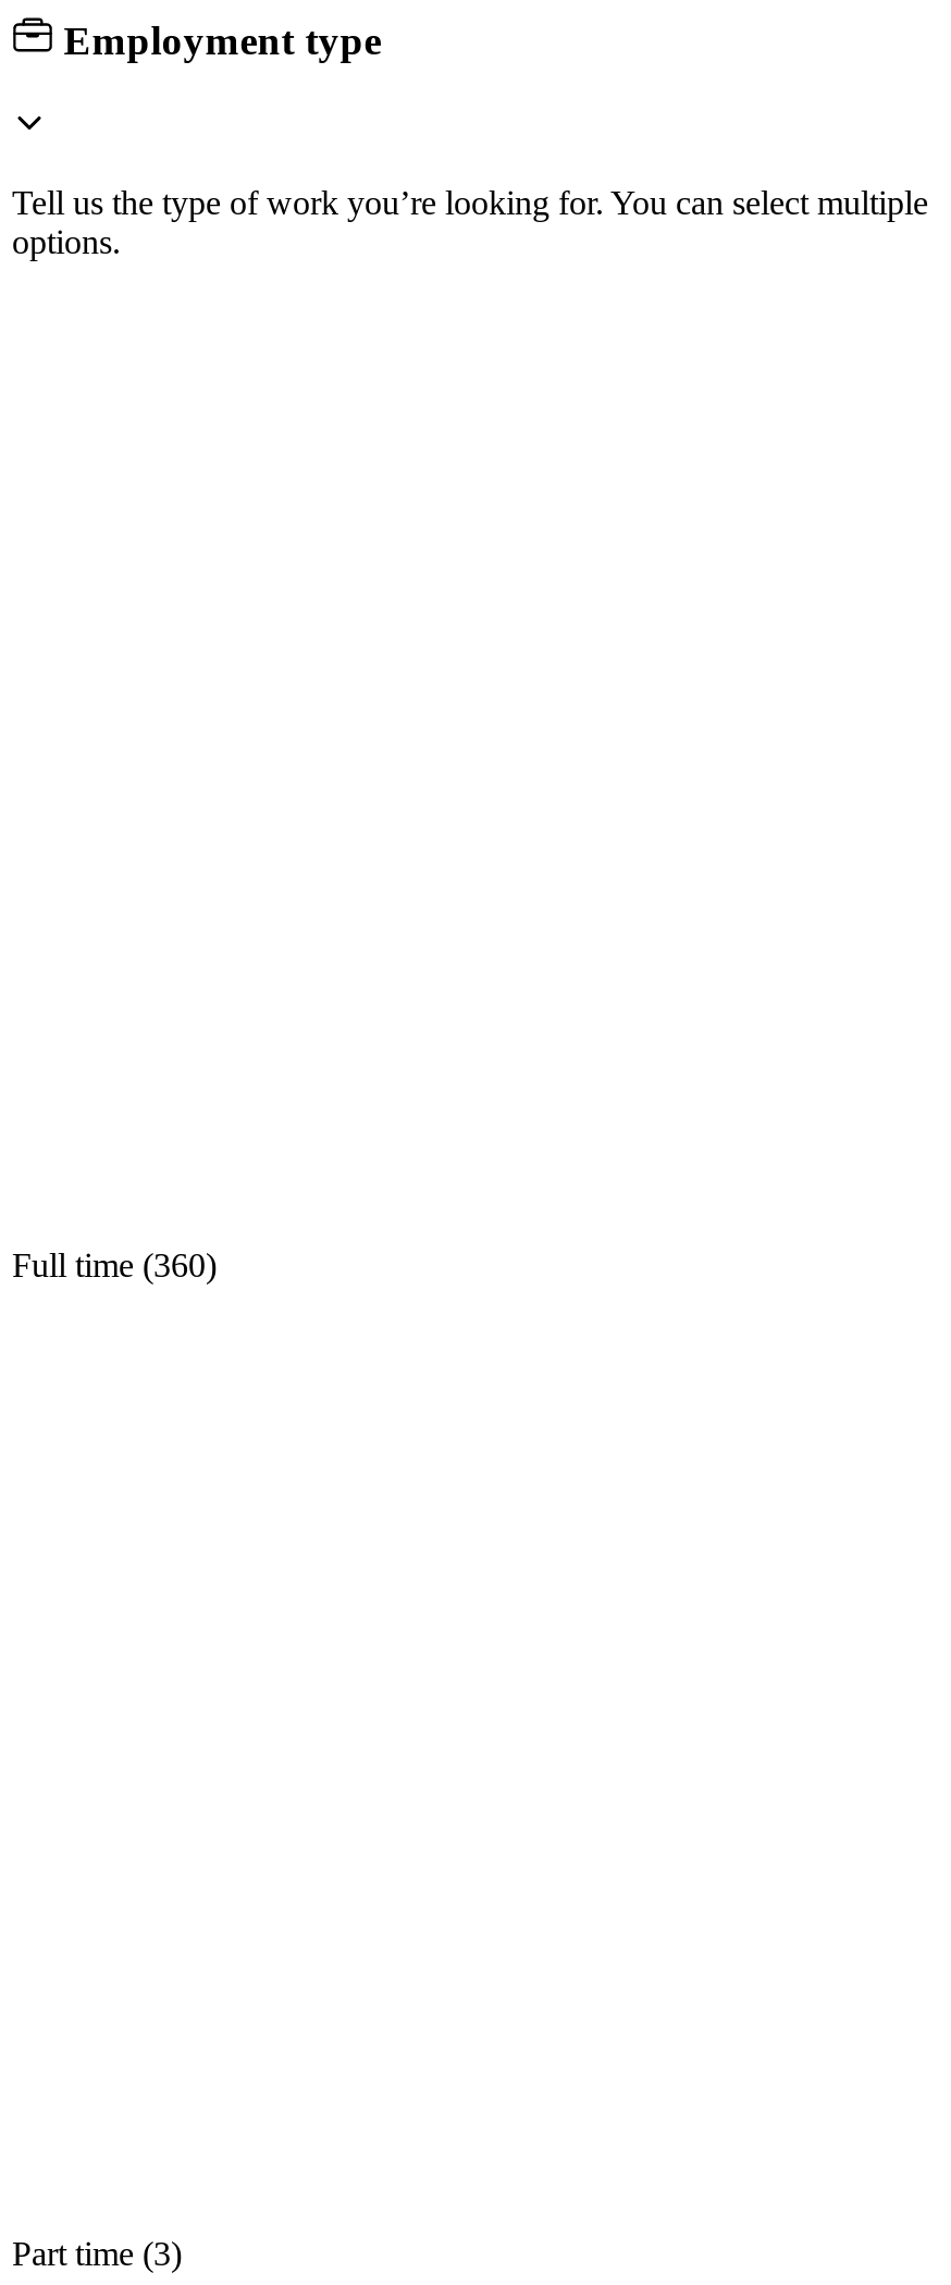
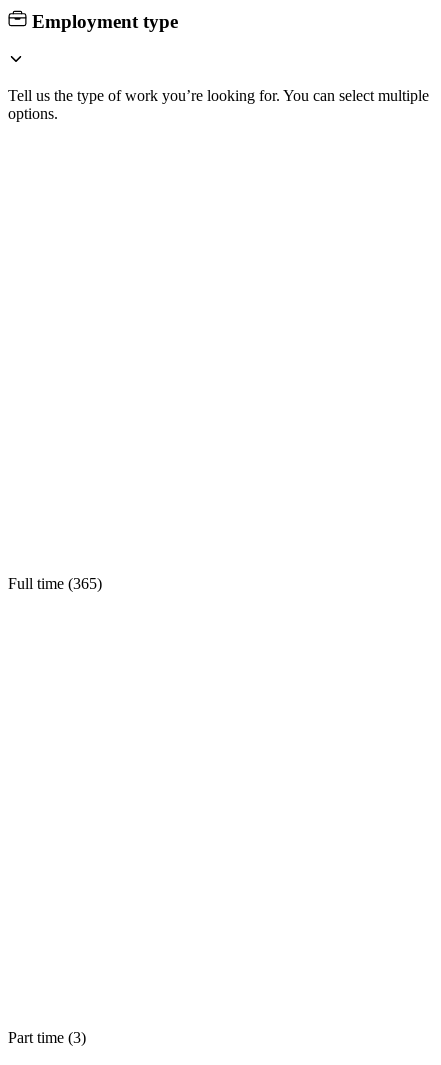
[12,1247,217,1284] Full time (360) -> [8,575,102,592] Full time (365)

